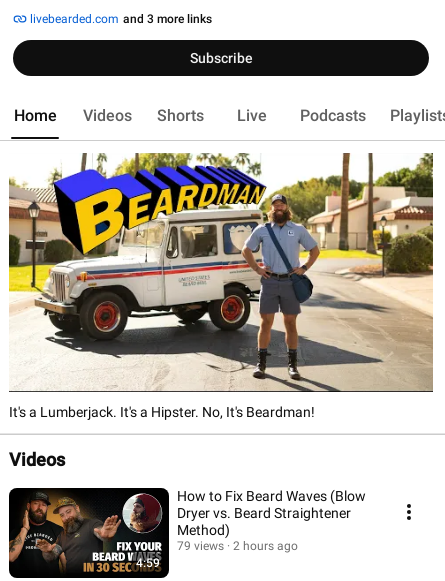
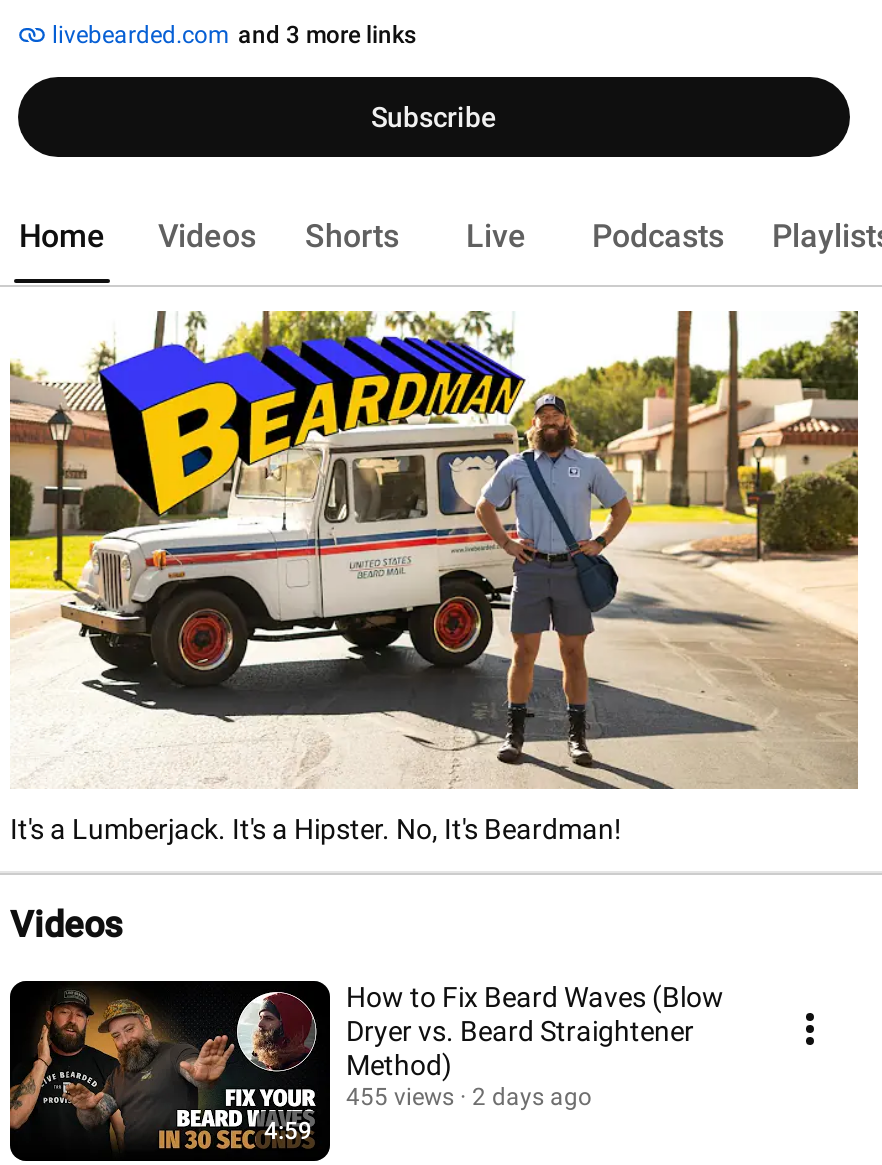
[177,538,224,552] 79 views -> [346,1082,454,1110] 455 views
[233,538,298,552] 2 hours ago -> [472,1082,592,1110] 2 days ago

